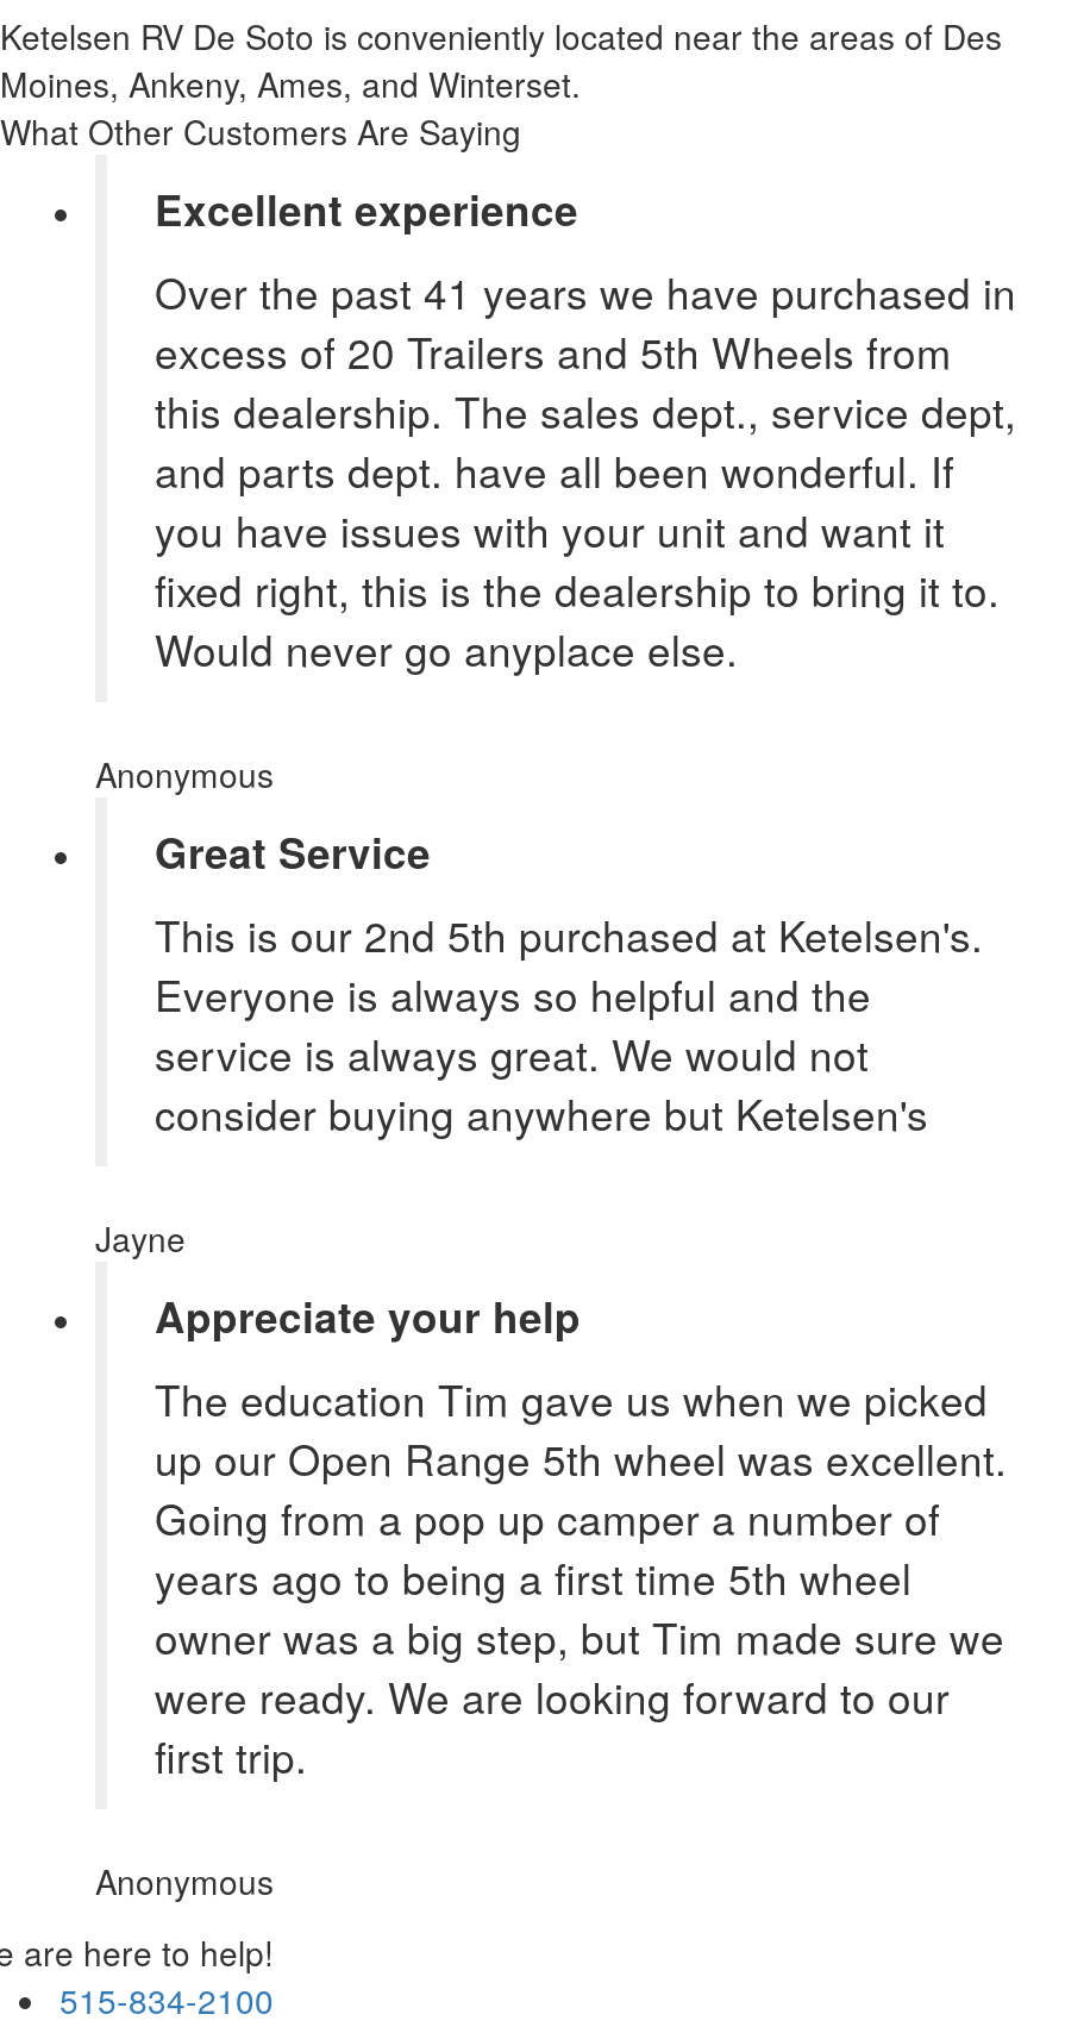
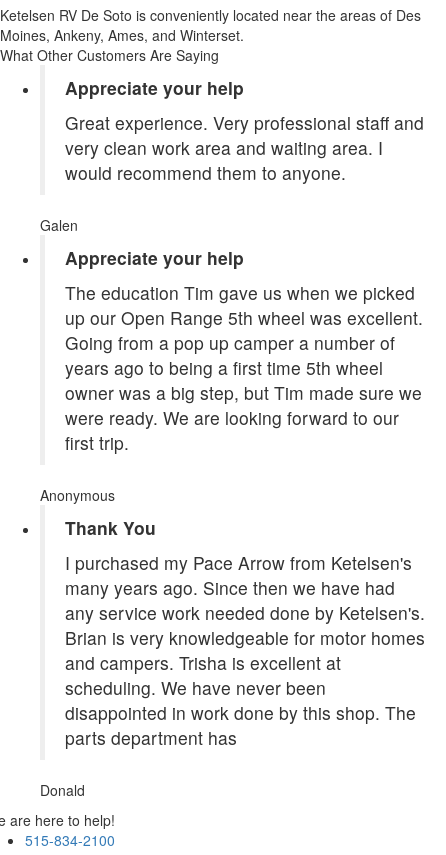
[95,178,1016,1261] Excellent experience | Over the past 41 years we have purchased in | excess of 20 Trailers and 5th Wheels from | this dealership. The sales dept., service dept, | and parts dept. have all been wonderful. If | you have issues with your unit and want it | fixed right, this is the dealership to bring it to. | Would never go anyplace else. | Anonymous | Great Service | This is our 2nd 5th purchased at Ketelsen's. | Everyone is always so helpful and the | service is always great. We would not | consider buying anywhere but Ketelsen's | Jayne -> [40,75,424,235] Appreciate your help | Great experience. Very professional staff and | very clean work area and waiting area. I | would recommend them to anyone. | Galen
moved [95,1285,1007,1903] -> [40,245,423,505]: Appreciate your help | The education Tim gave us when we picked | up our Open Range 5th wheel was excellent. | ... | first trip. | Anonymous
none -> [40,515,425,800] Thank You | I purchased my Pace Arrow from Ketelsen's | many years ago. Since then we have had | any service work needed done by Ketelsen's. | Brian is very knowledgeable for motor homes | and campers. Trisha is excellent at | scheduling. We have never been | disappointed in work done by this shop. The | parts department has | Donald

